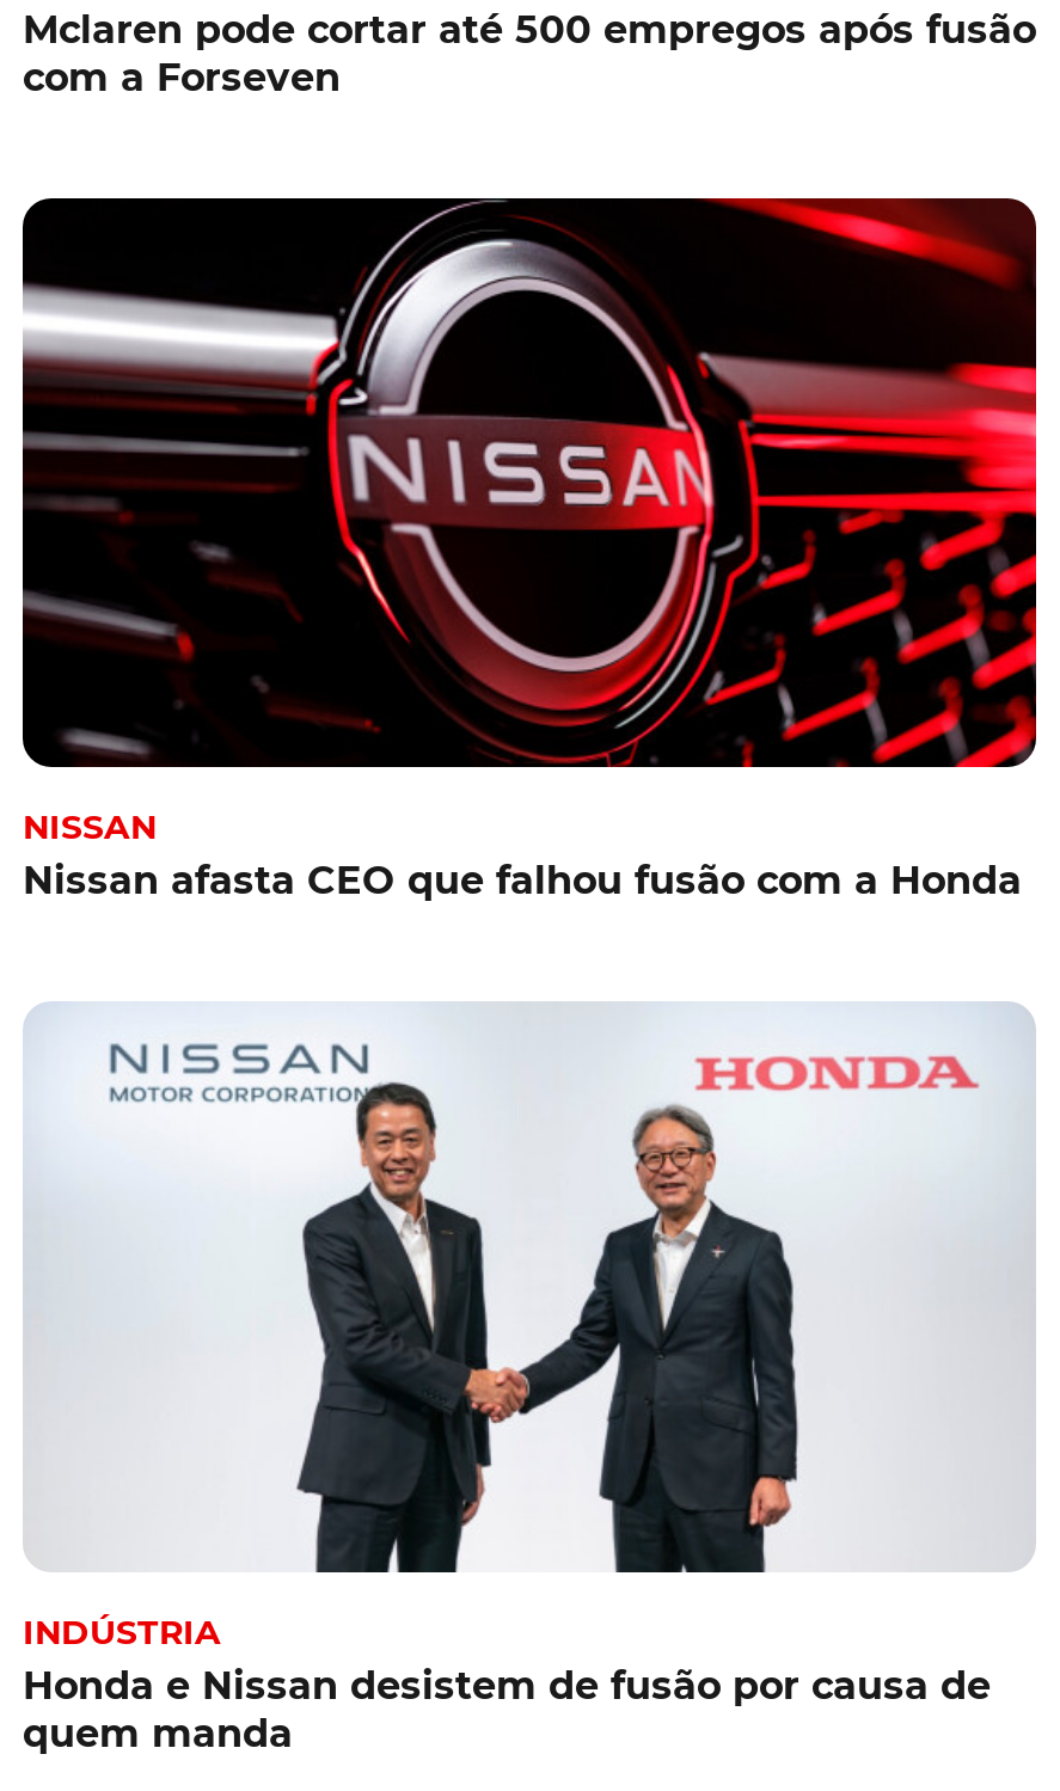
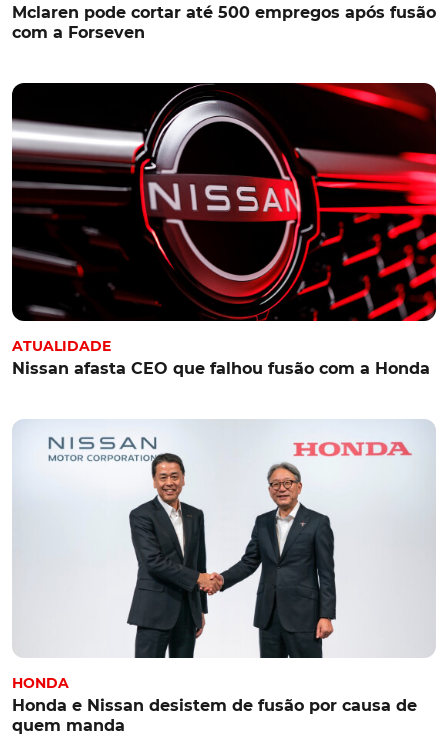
[23,805,157,848] NISSAN -> [12,337,111,355] ATUALIDADE
[23,1609,221,1652] INDÚSTRIA -> [12,673,69,691] HONDA

